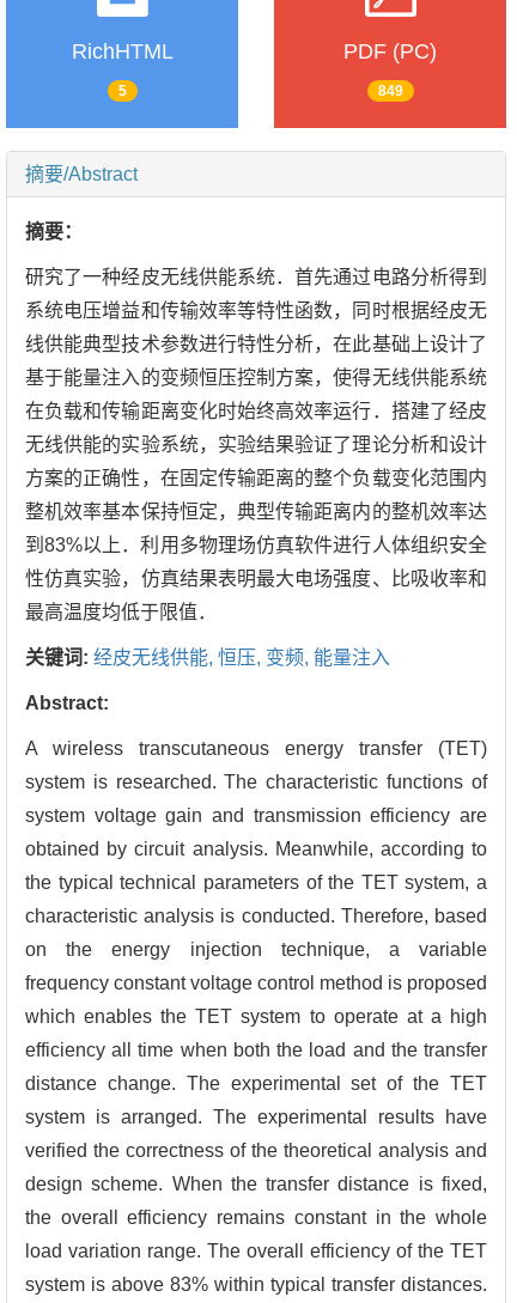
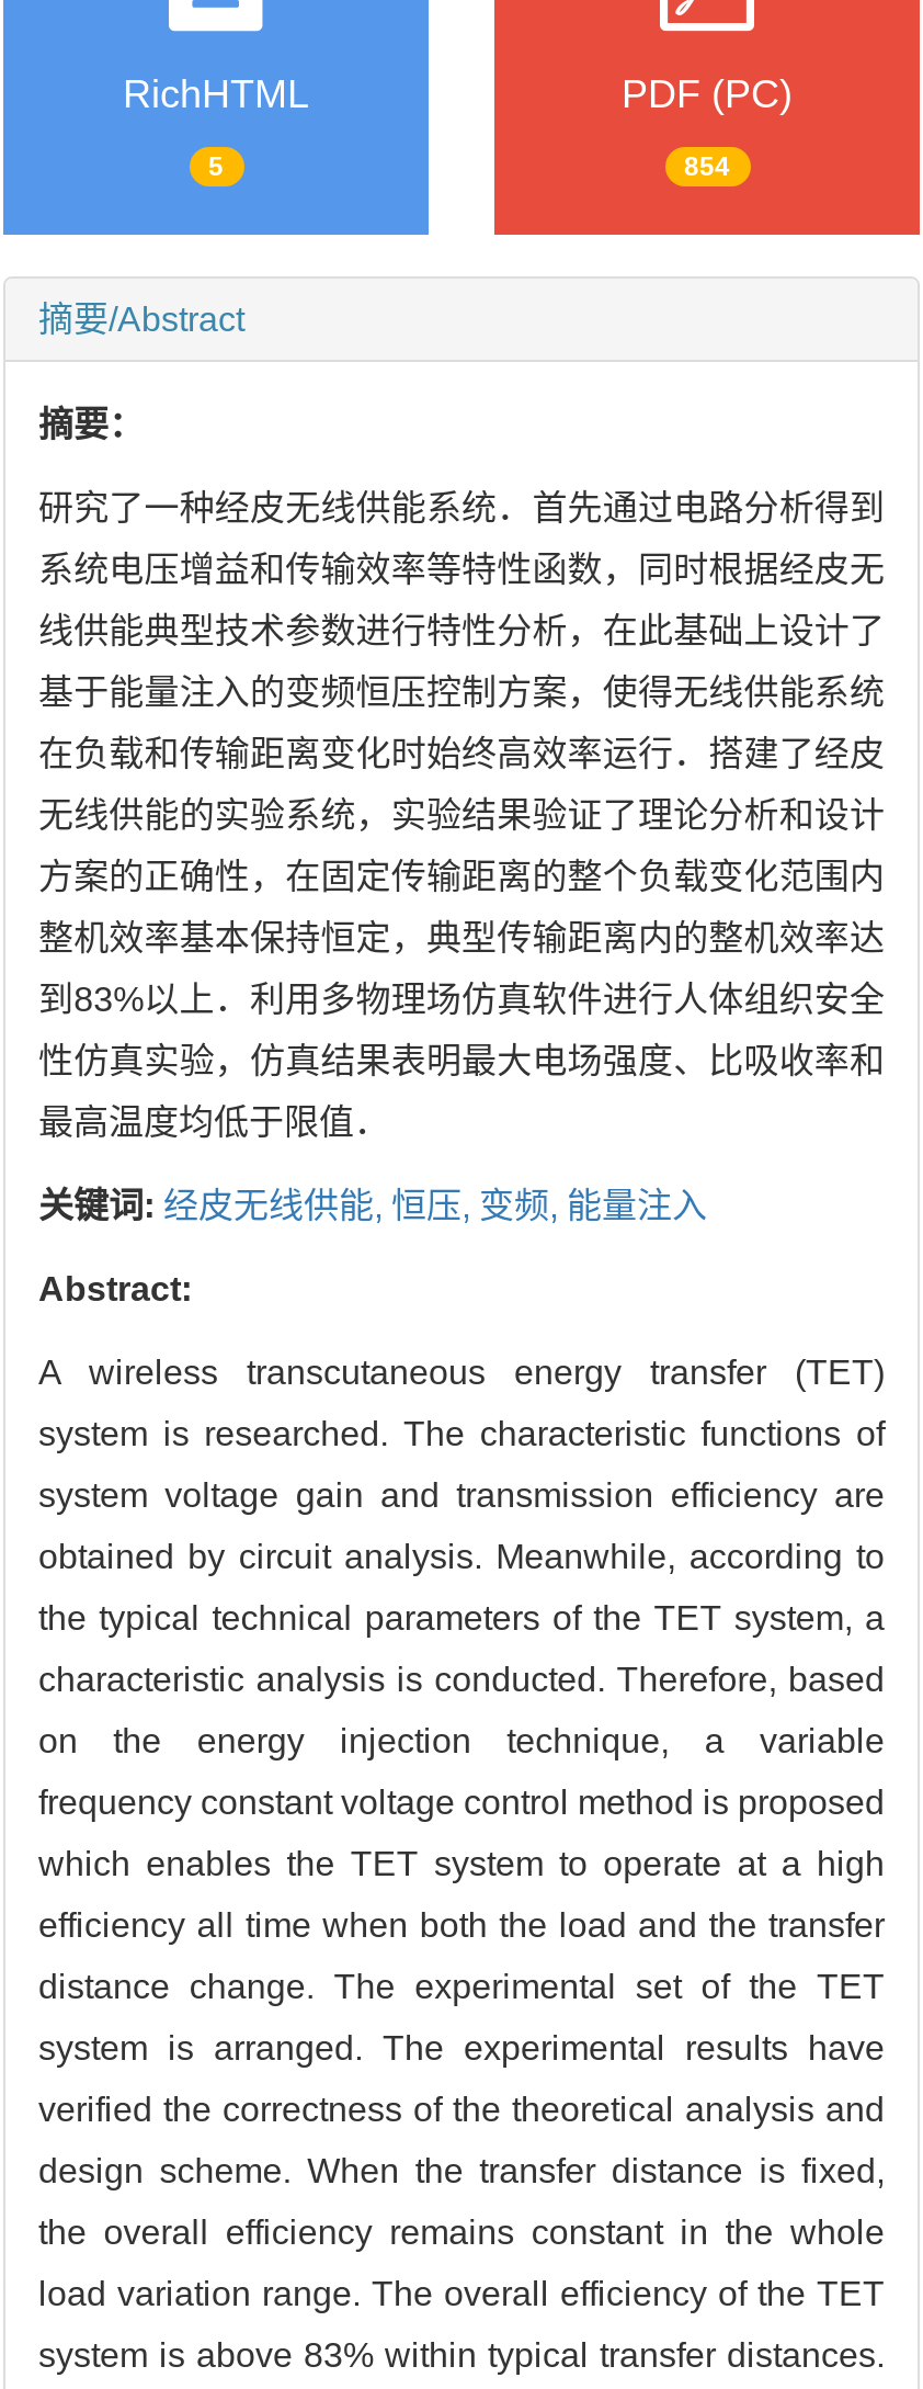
[378,83,403,99] 849 -> [684,152,730,182] 854

